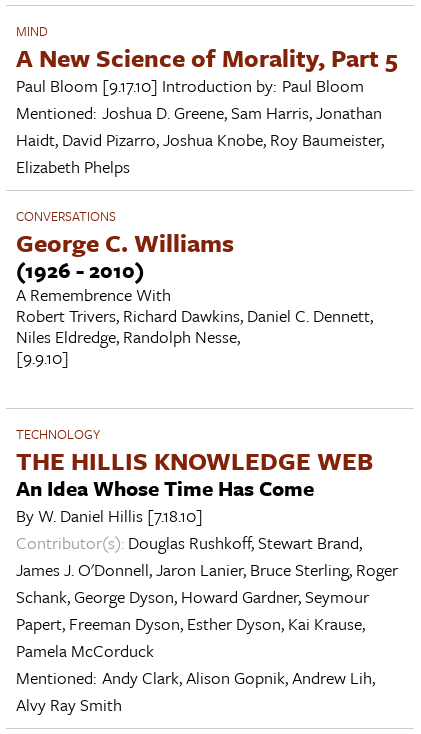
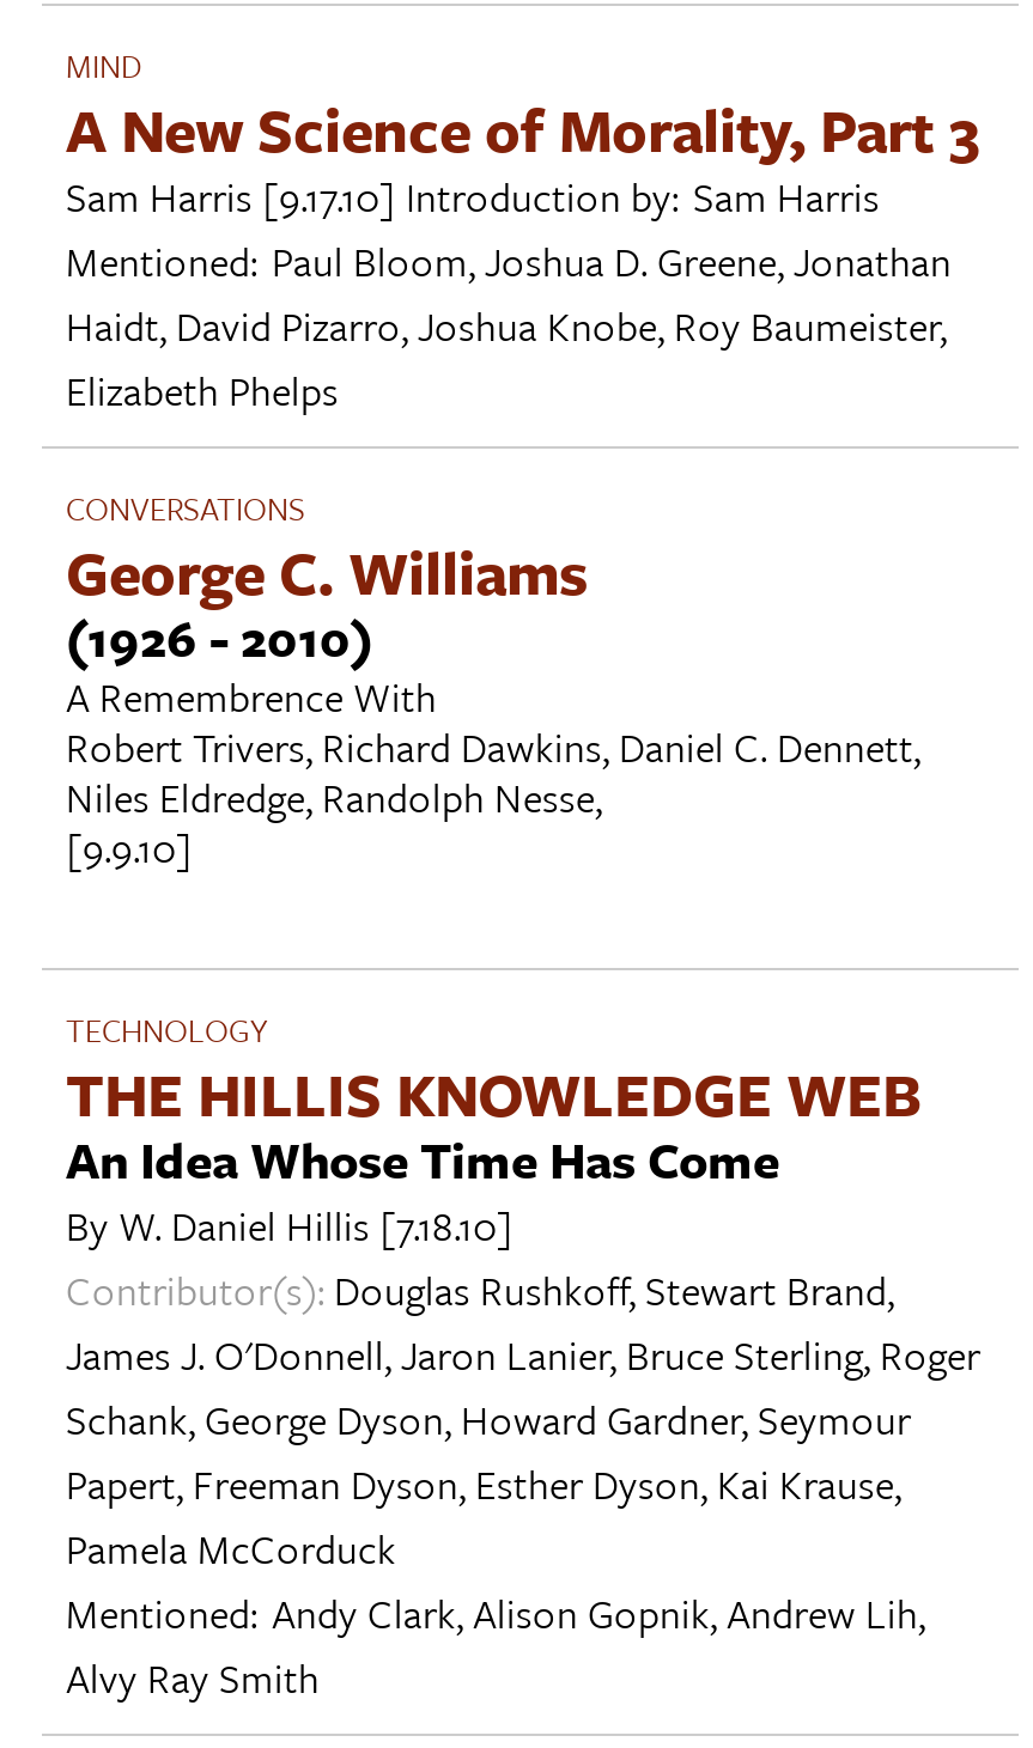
[16,40,398,75] A New Science of Morality, Part 5 -> [66,87,980,170] A New Science of Morality, Part 3
[16,73,364,98] Paul Bloom [9.17.10] Introduction by: Paul Bloom -> [66,166,880,225] Sam Harris [9.17.10] Introduction by: Sam Harris
[16,100,382,125] Mentioned: Joshua D. Greene,Sam Harris,Jonathan -> [66,230,952,290] Mentioned: Paul Bloom,Joshua D. Greene,Jonathan

